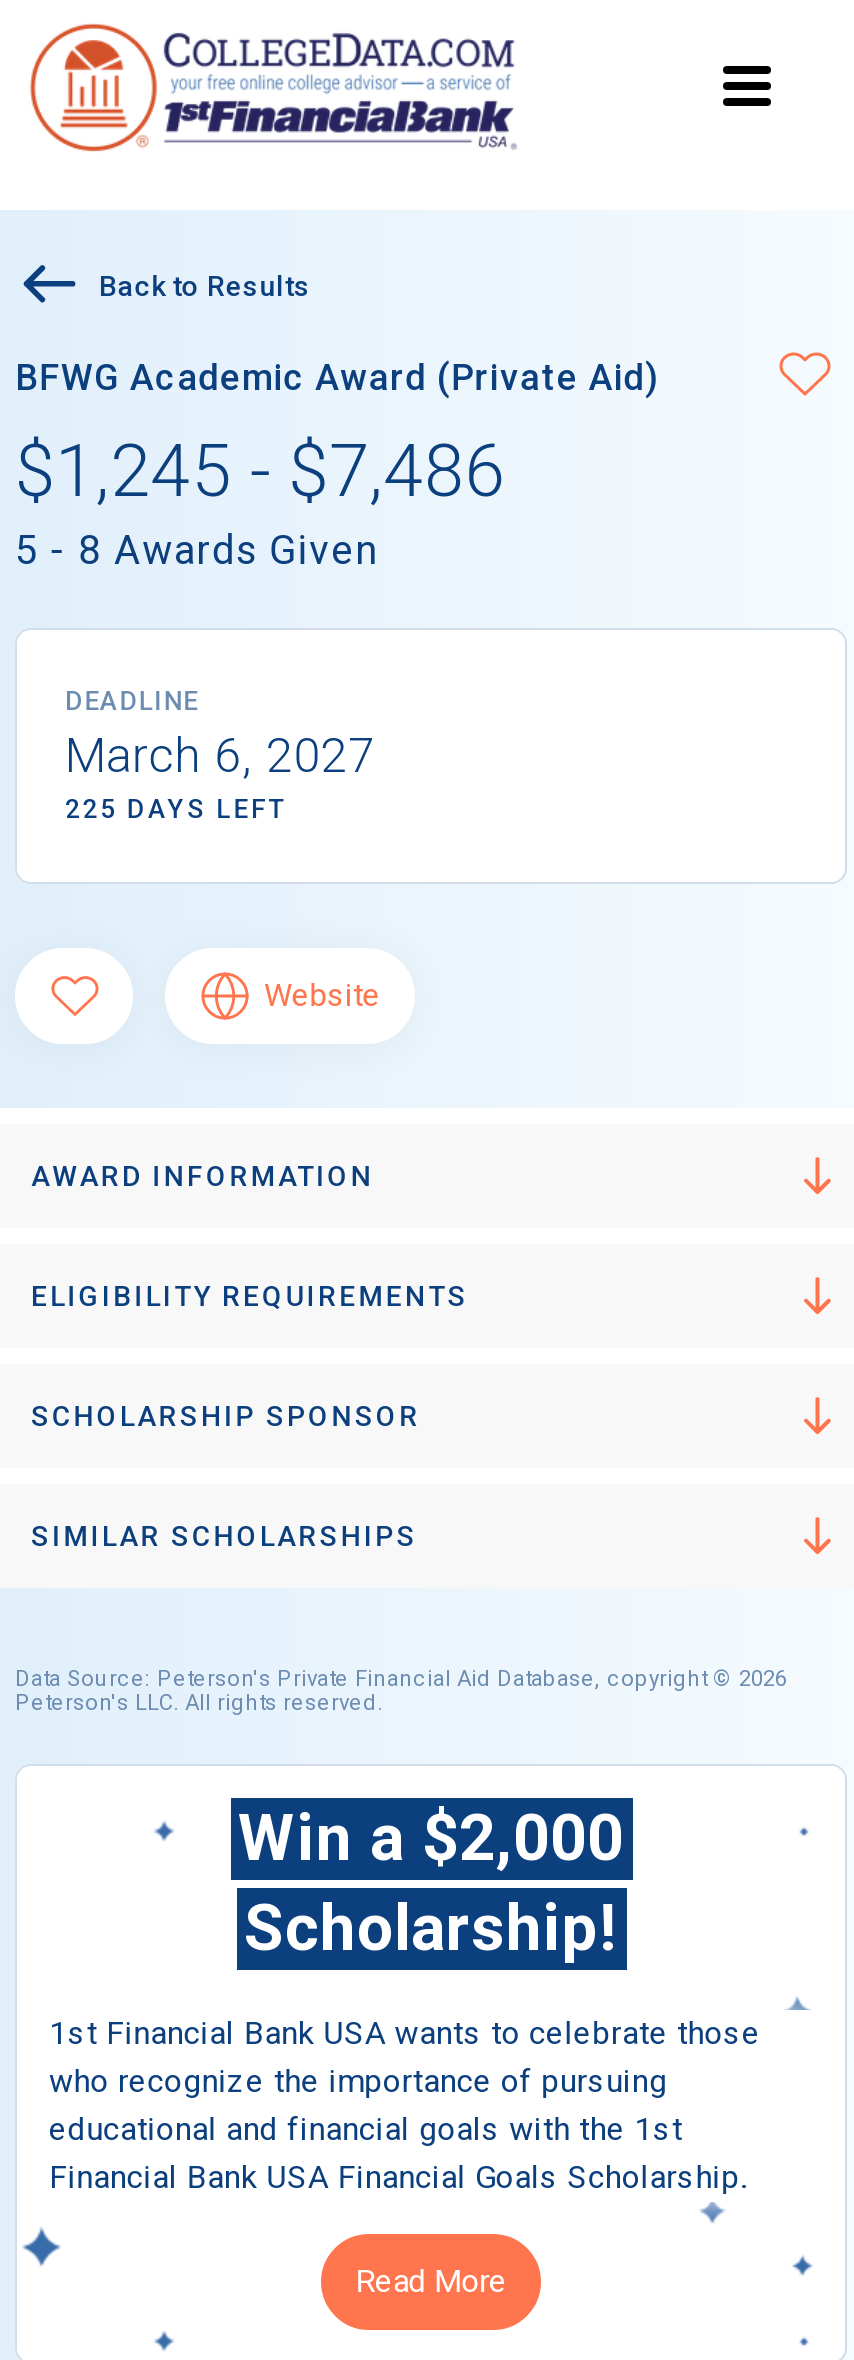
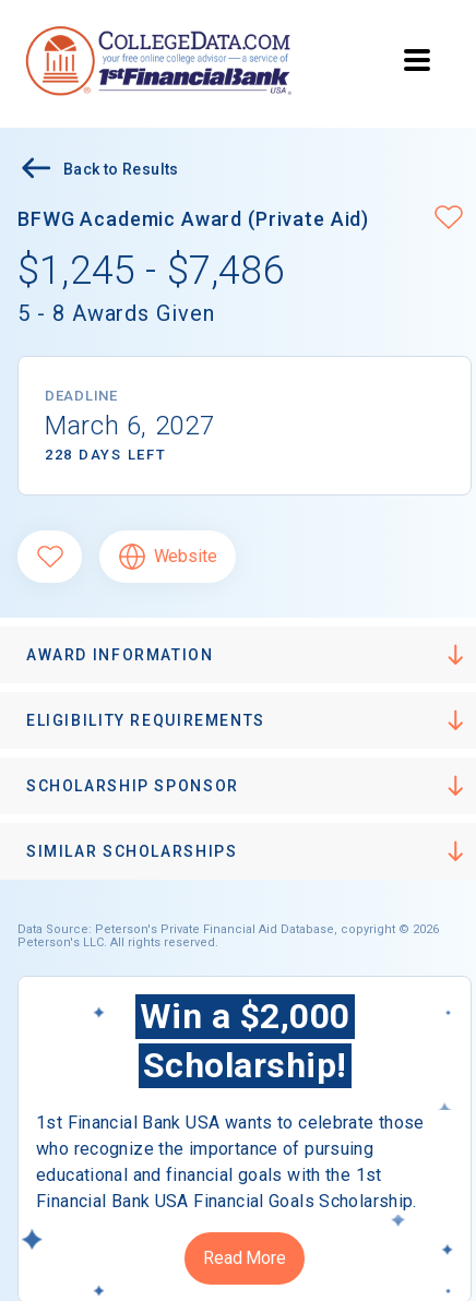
[65,795,288,825] 225 DAYS LEFT -> [45,447,166,463] 228 DAYS LEFT

